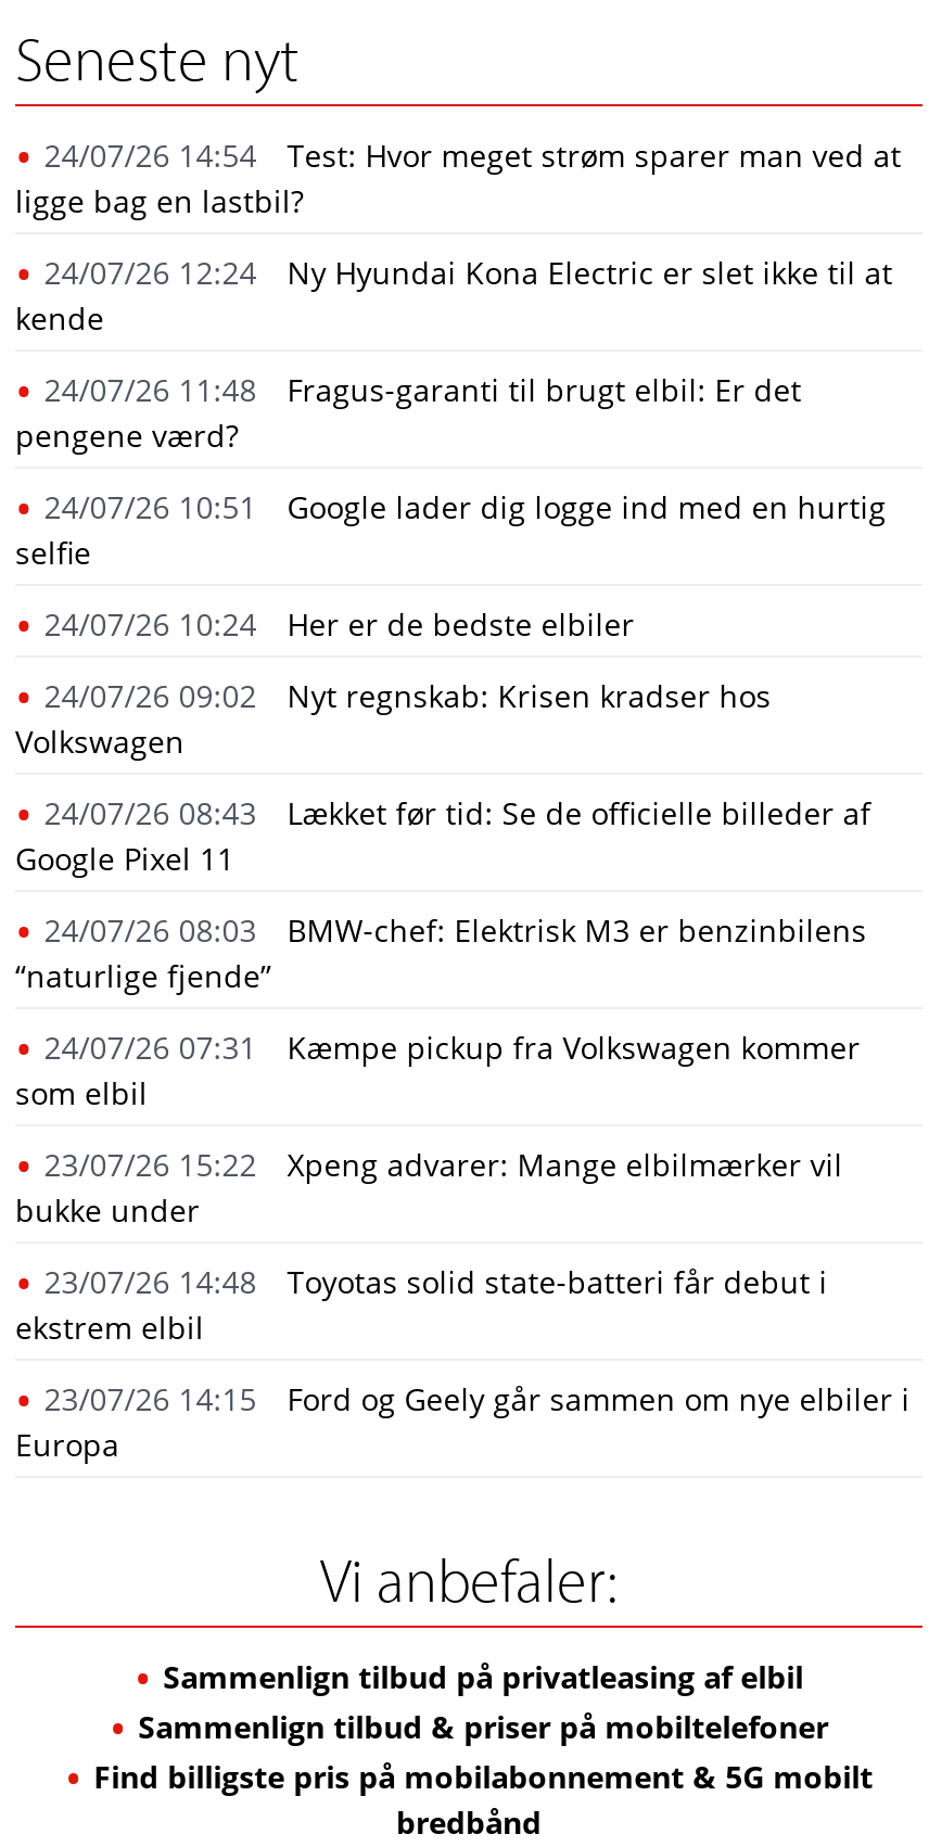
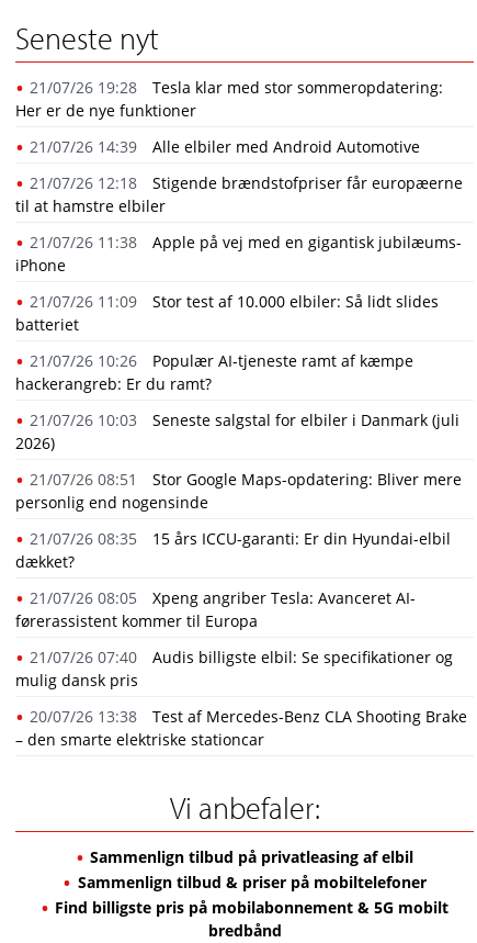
[15,135,901,221] 24/07/26 14:54 | Test: Hvor meget strøm sparer man ved at | ligge bag en lastbil? -> [15,77,443,121] 21/07/26 19:28 | Tesla klar med stor sommeropdatering: | Her er de nye funktioner
[15,252,893,339] 24/07/26 12:24 | Ny Hyundai Kona Electric er slet ikke til at | kende -> [30,136,420,157] 21/07/26 14:39 | Alle elbiler med Android Automotive
[15,369,801,456] 24/07/26 11:48 | Fragus-garanti til brugt elbil: Er det | pengene værd? -> [15,172,463,216] 21/07/26 12:18 | Stigende brændstofpriser får europæerne | til at hamstre elbiler
[15,486,886,573] 24/07/26 10:51 | Google lader dig logge ind med en hurtig | selfie -> [15,232,462,276] 21/07/26 11:38 | Apple på vej med en gigantisk jubilæums- | iPhone
[44,603,634,645] 24/07/26 10:24 | Her er de bedste elbiler -> [15,291,439,335] 21/07/26 11:09 | Stor test af 10.000 elbiler: Så lidt slides | batteriet
[15,675,771,762] 24/07/26 09:02 | Nyt regnskab: Krisen kradser hos | Volkswagen -> [15,350,414,394] 21/07/26 10:26 | Populær AI-tjeneste ramt af kæmpe | hackerangreb: Er du ramt?
[15,792,871,879] 24/07/26 08:43 | Lækket før tid: Se de officielle billeder af | Google Pixel 11 -> [15,409,460,453] 21/07/26 10:03 | Seneste salgstal for elbiler i Danmark (juli | 2026)
[15,909,866,996] 24/07/26 08:03 | BMW-chef: Elektrisk M3 er benzinbilens | “naturlige fjende” -> [15,469,462,513] 21/07/26 08:51 | Stor Google Maps-opdatering: Bliver mere | personlig end nogensinde
[15,1027,860,1113] 24/07/26 07:31 | Kæmpe pickup fra Volkswagen kommer | som elbil -> [15,528,451,572] 21/07/26 08:35 | 15 års ICCU-garanti: Er din Hyundai-elbil | dækket?
[15,1144,843,1231] 23/07/26 15:22 | Xpeng advarer: Mange elbilmærker vil | bukke under -> [15,587,416,631] 21/07/26 08:05 | Xpeng angriber Tesla: Avanceret AI- | førerassistent kommer til Europa
[15,1261,827,1348] 23/07/26 14:48 | Toyotas solid state-batteri får debut i | ekstrem elbil -> [15,647,453,691] 21/07/26 07:40 | Audis billigste elbil: Se specifikationer og | mulig dansk pris
[15,1378,910,1465] 23/07/26 14:15 | Ford og Geely går sammen om nye elbiler i | Europa -> [15,706,467,750] 20/07/26 13:38 | Test af Mercedes-Benz CLA Shooting Brake | – den smarte elektriske stationcar

